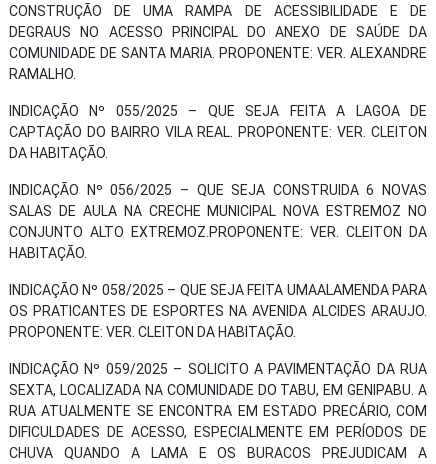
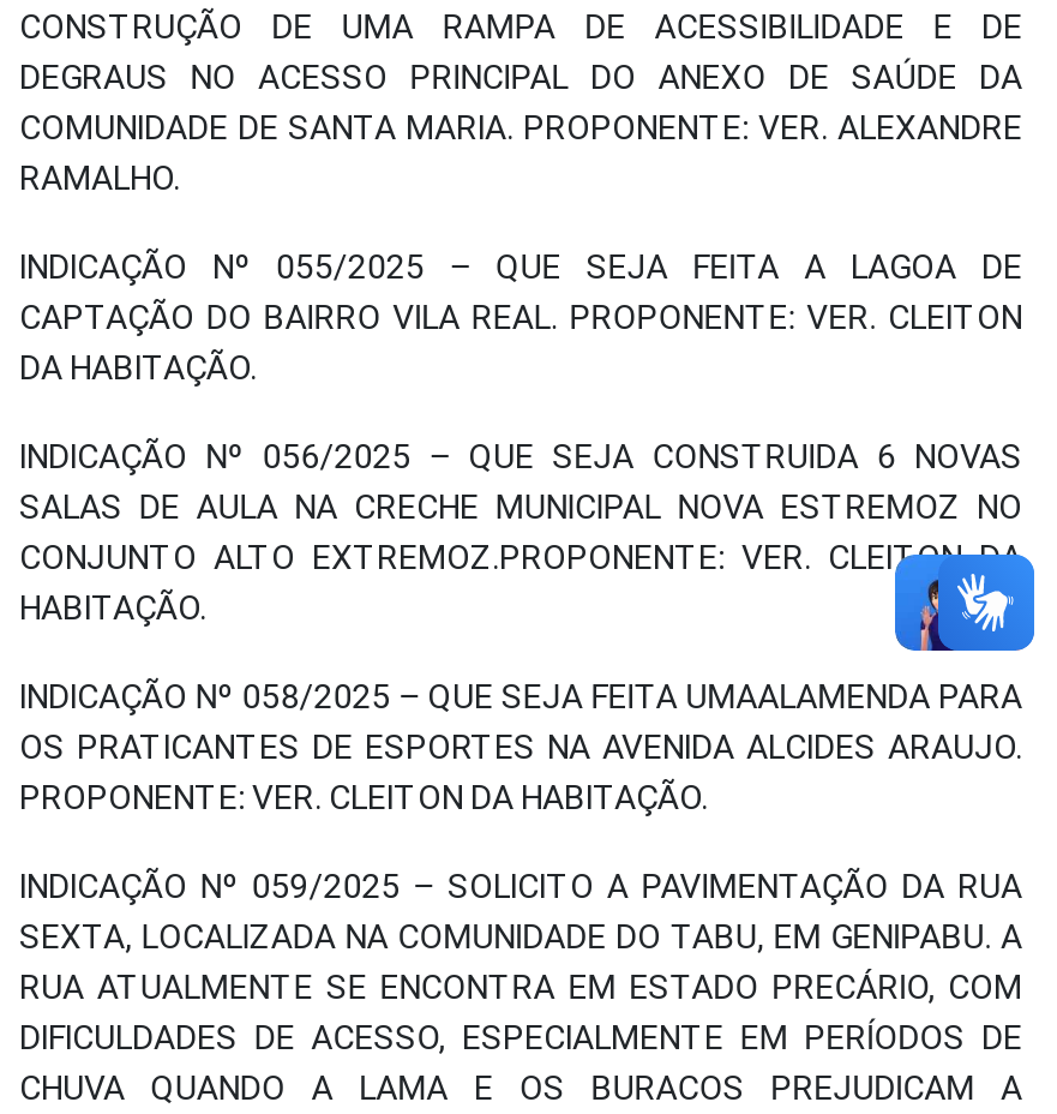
none -> [893,559,1037,653] [image]

